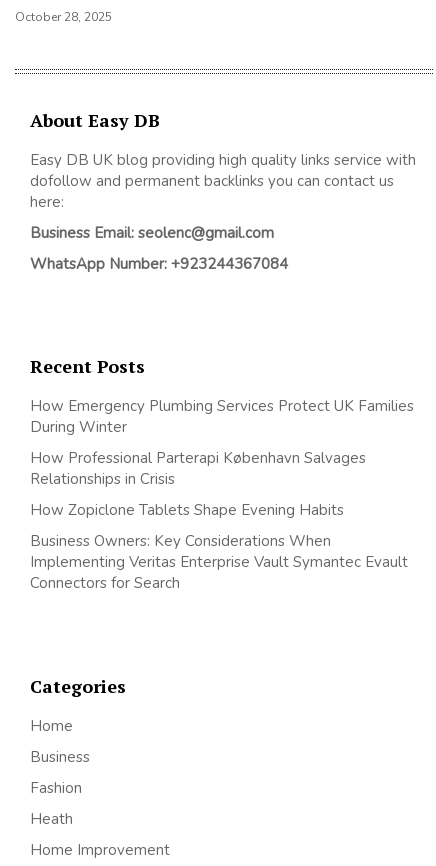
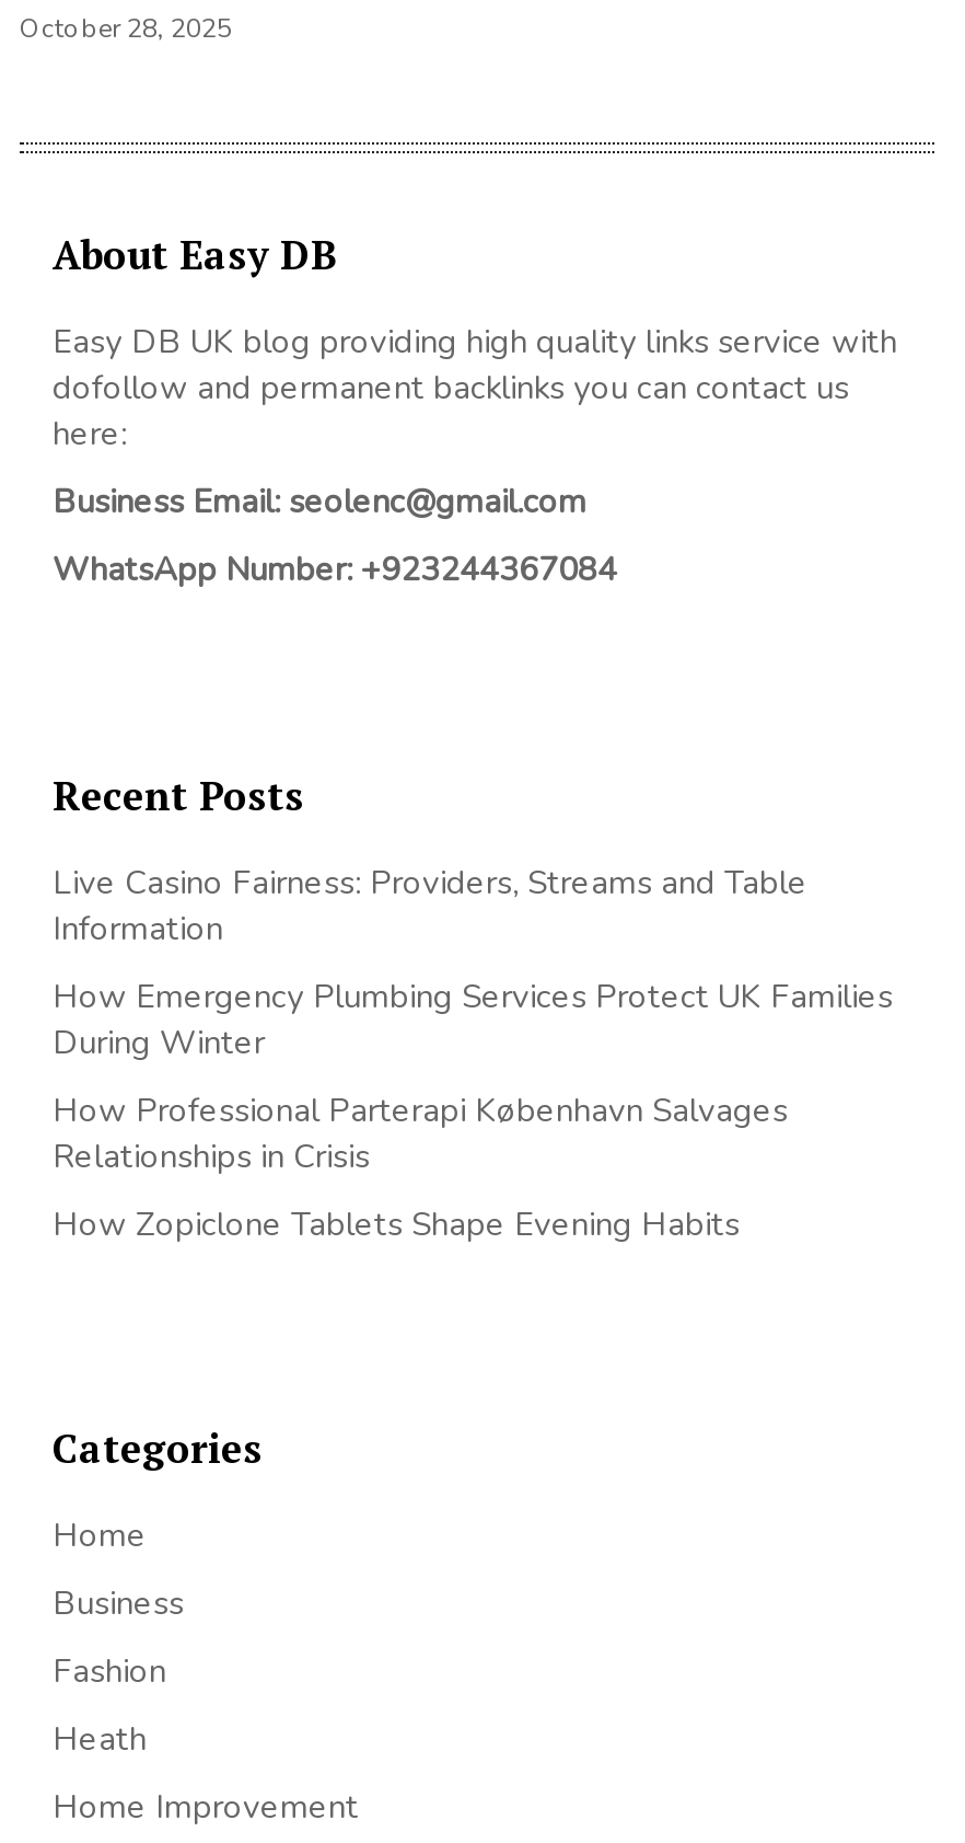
none -> [53,861,807,950] Live Casino Fairness: Providers, Streams and Table | Information
moved [30,396,414,520] -> [53,974,893,1246]: How Emergency Plumbing Services Protect UK Families | During Winter | How Professional Parterapi København Salvages | Relationships in Crisis | How Zopiclone Tablets Shape Evening Habits
[30,531,408,593] Business Owners: Key Considerations When | Implementing Veritas Enterprise Vault Symantec Evault | Connectors for Search -> none

